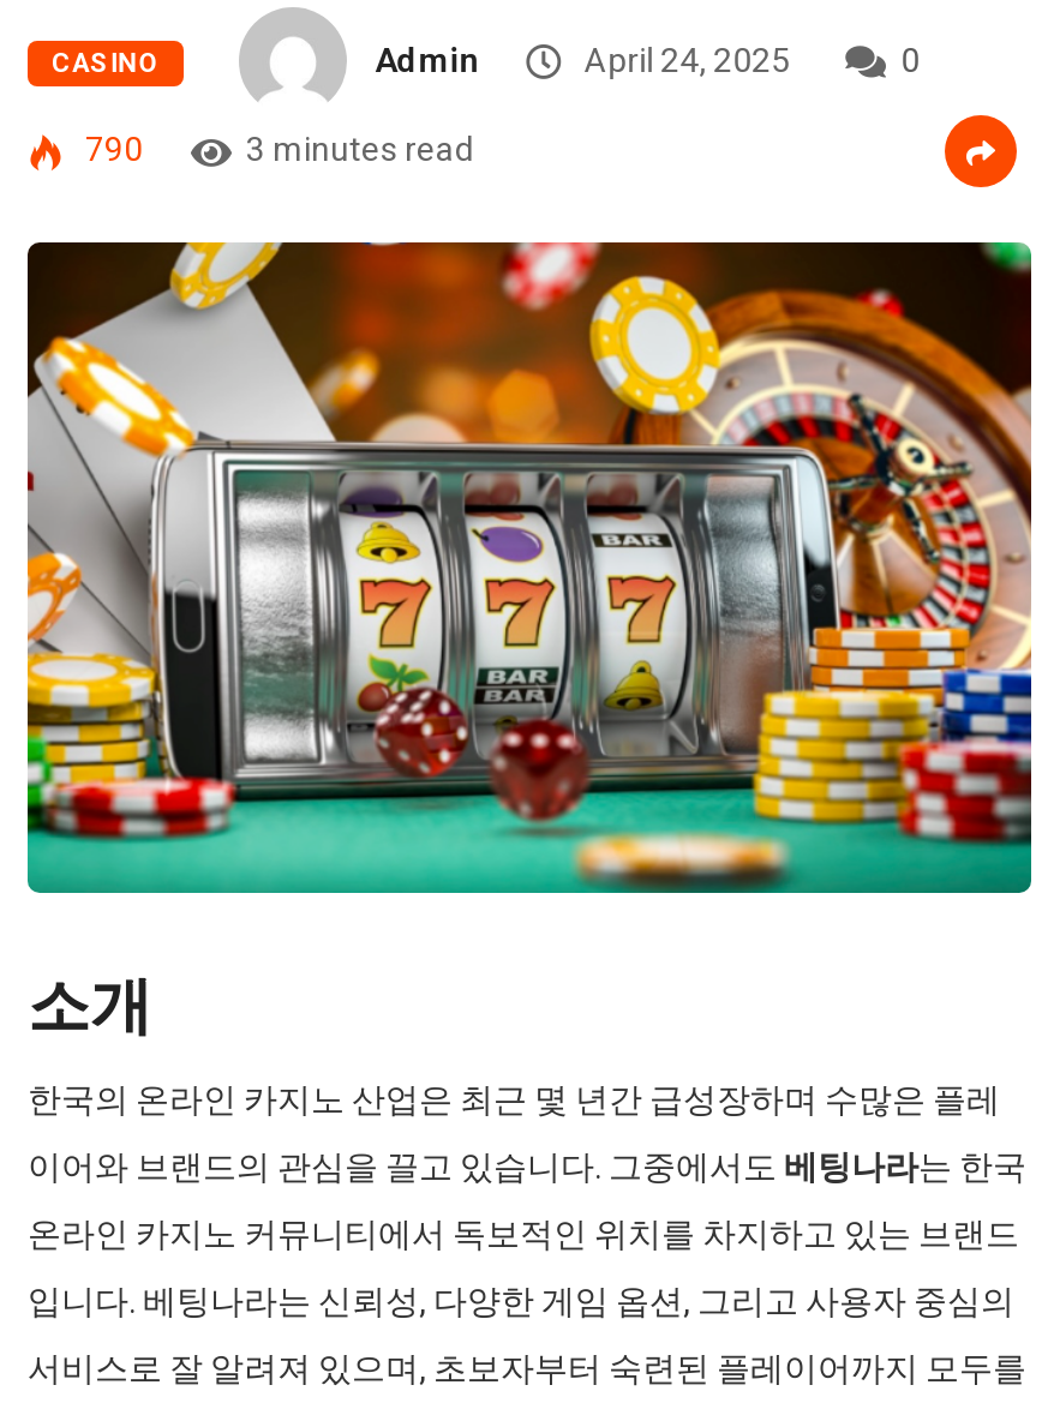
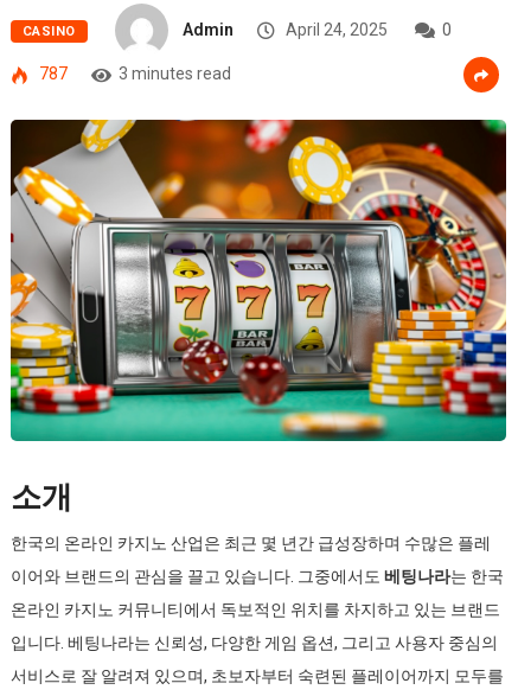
[78,131,143,169] 790 -> [36,65,68,84] 787

